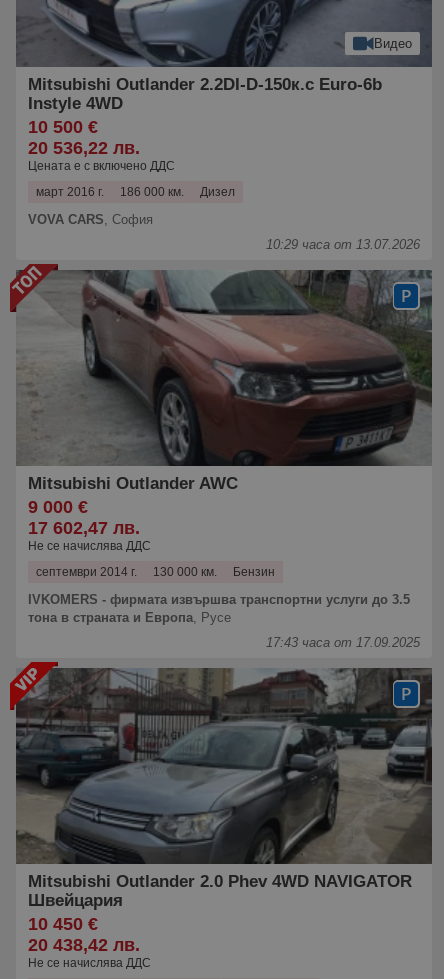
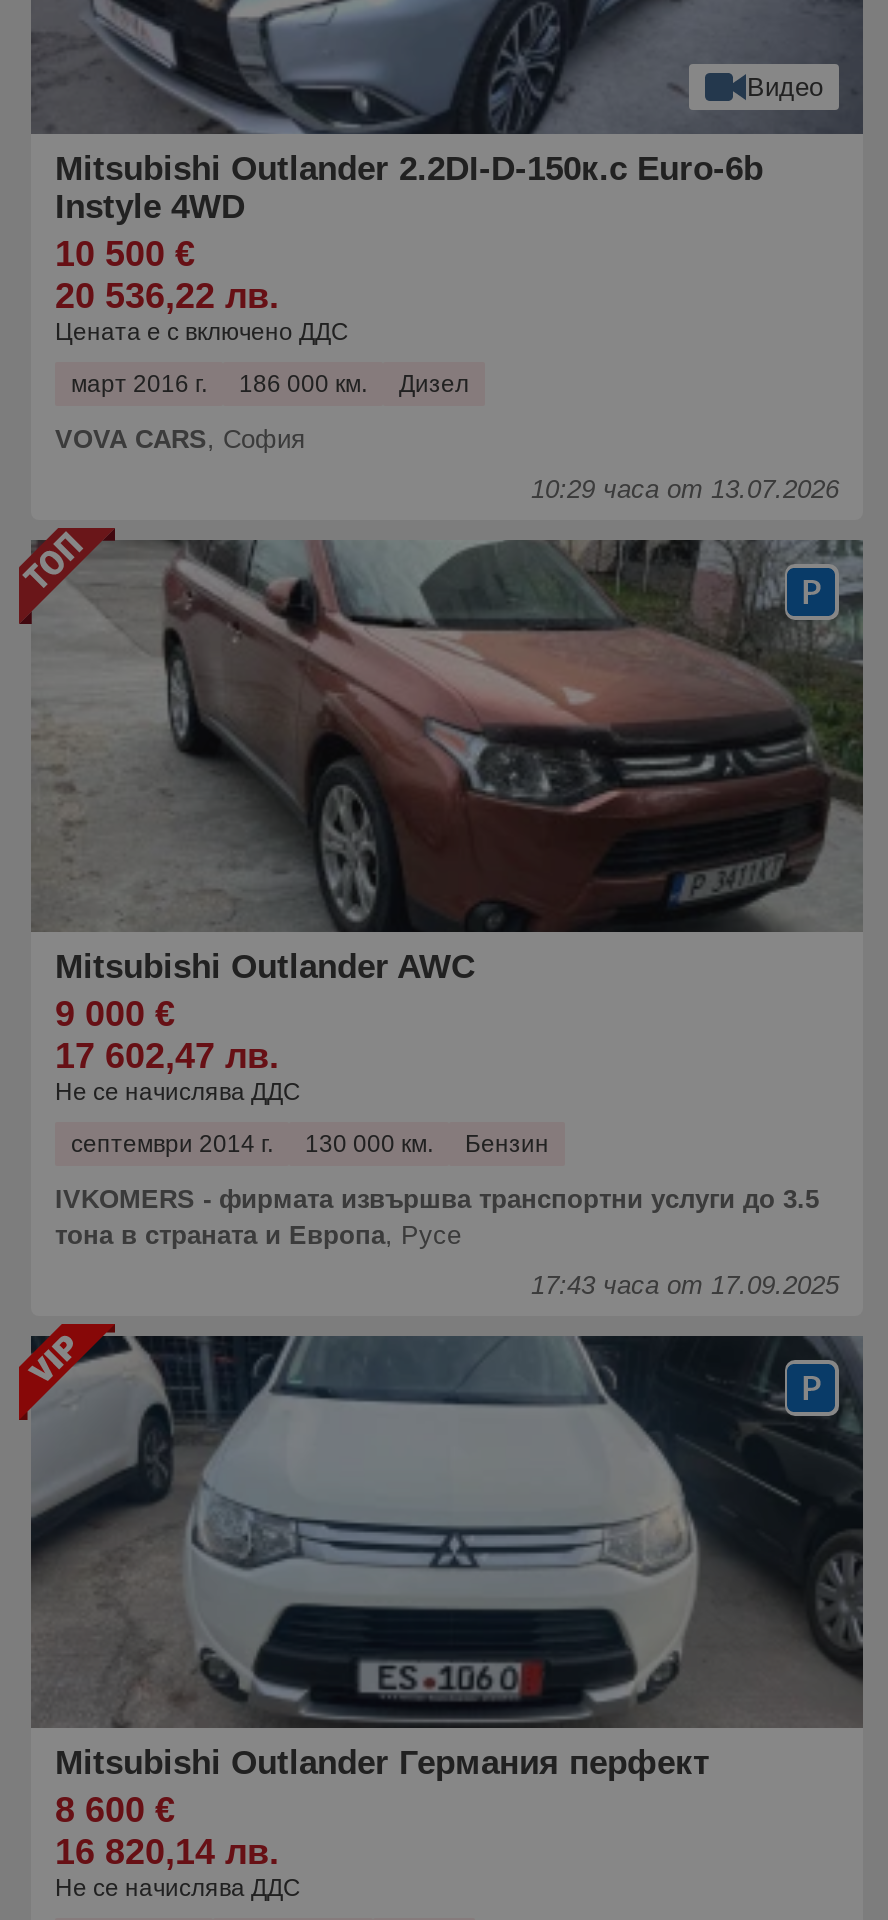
[15,668,432,955] [image] | Mitsubishi Outlander 2.0 Phev 4WD NAVIGATOR | Швейцария | 10 450 € | 20 438,42 лв. -> [29,1334,863,1872] [image] | Mitsubishi Outlander Германия перфект | 8 600 € | 16 820,14 лв.

